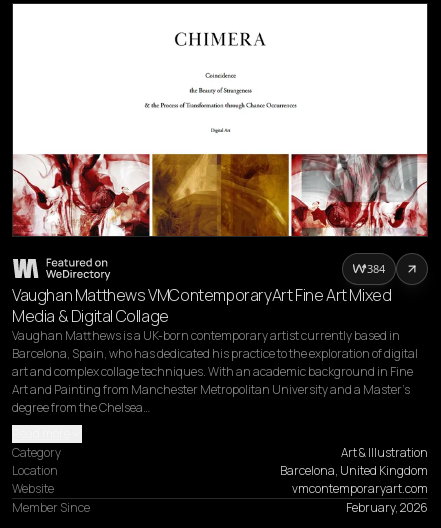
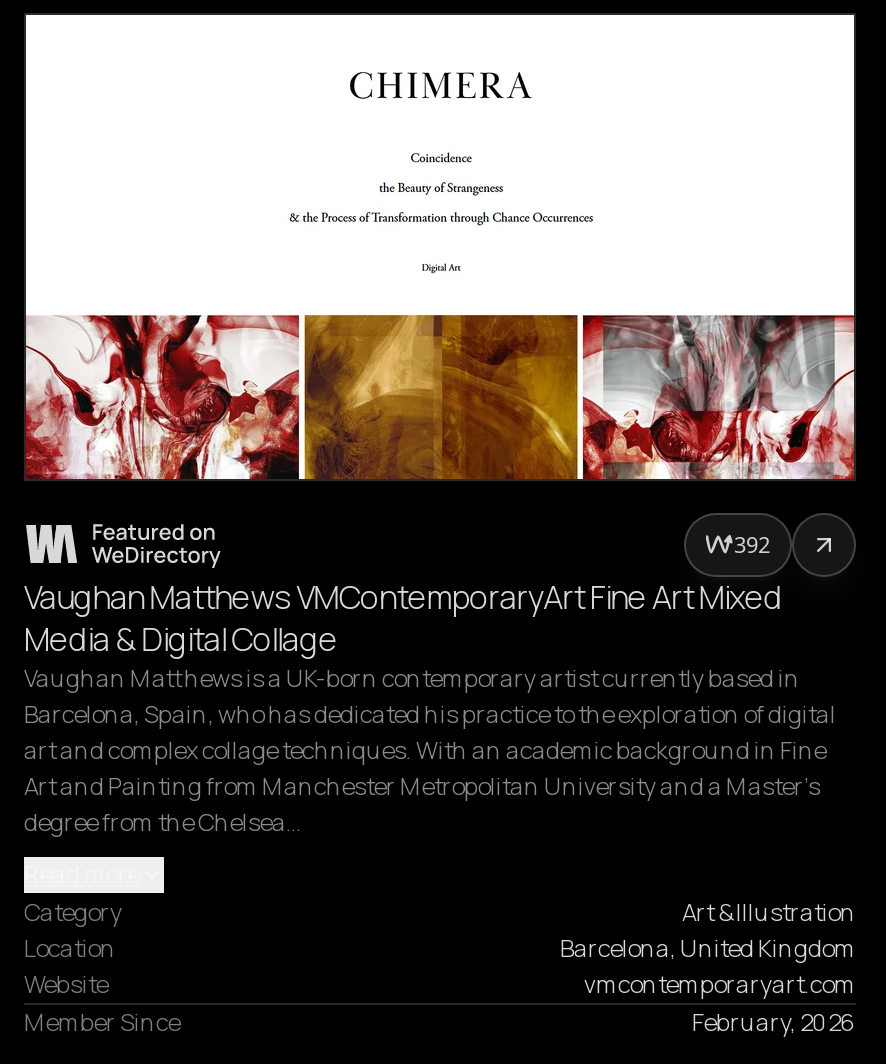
[367,261,385,276] 384 -> [734,529,770,559] 392

